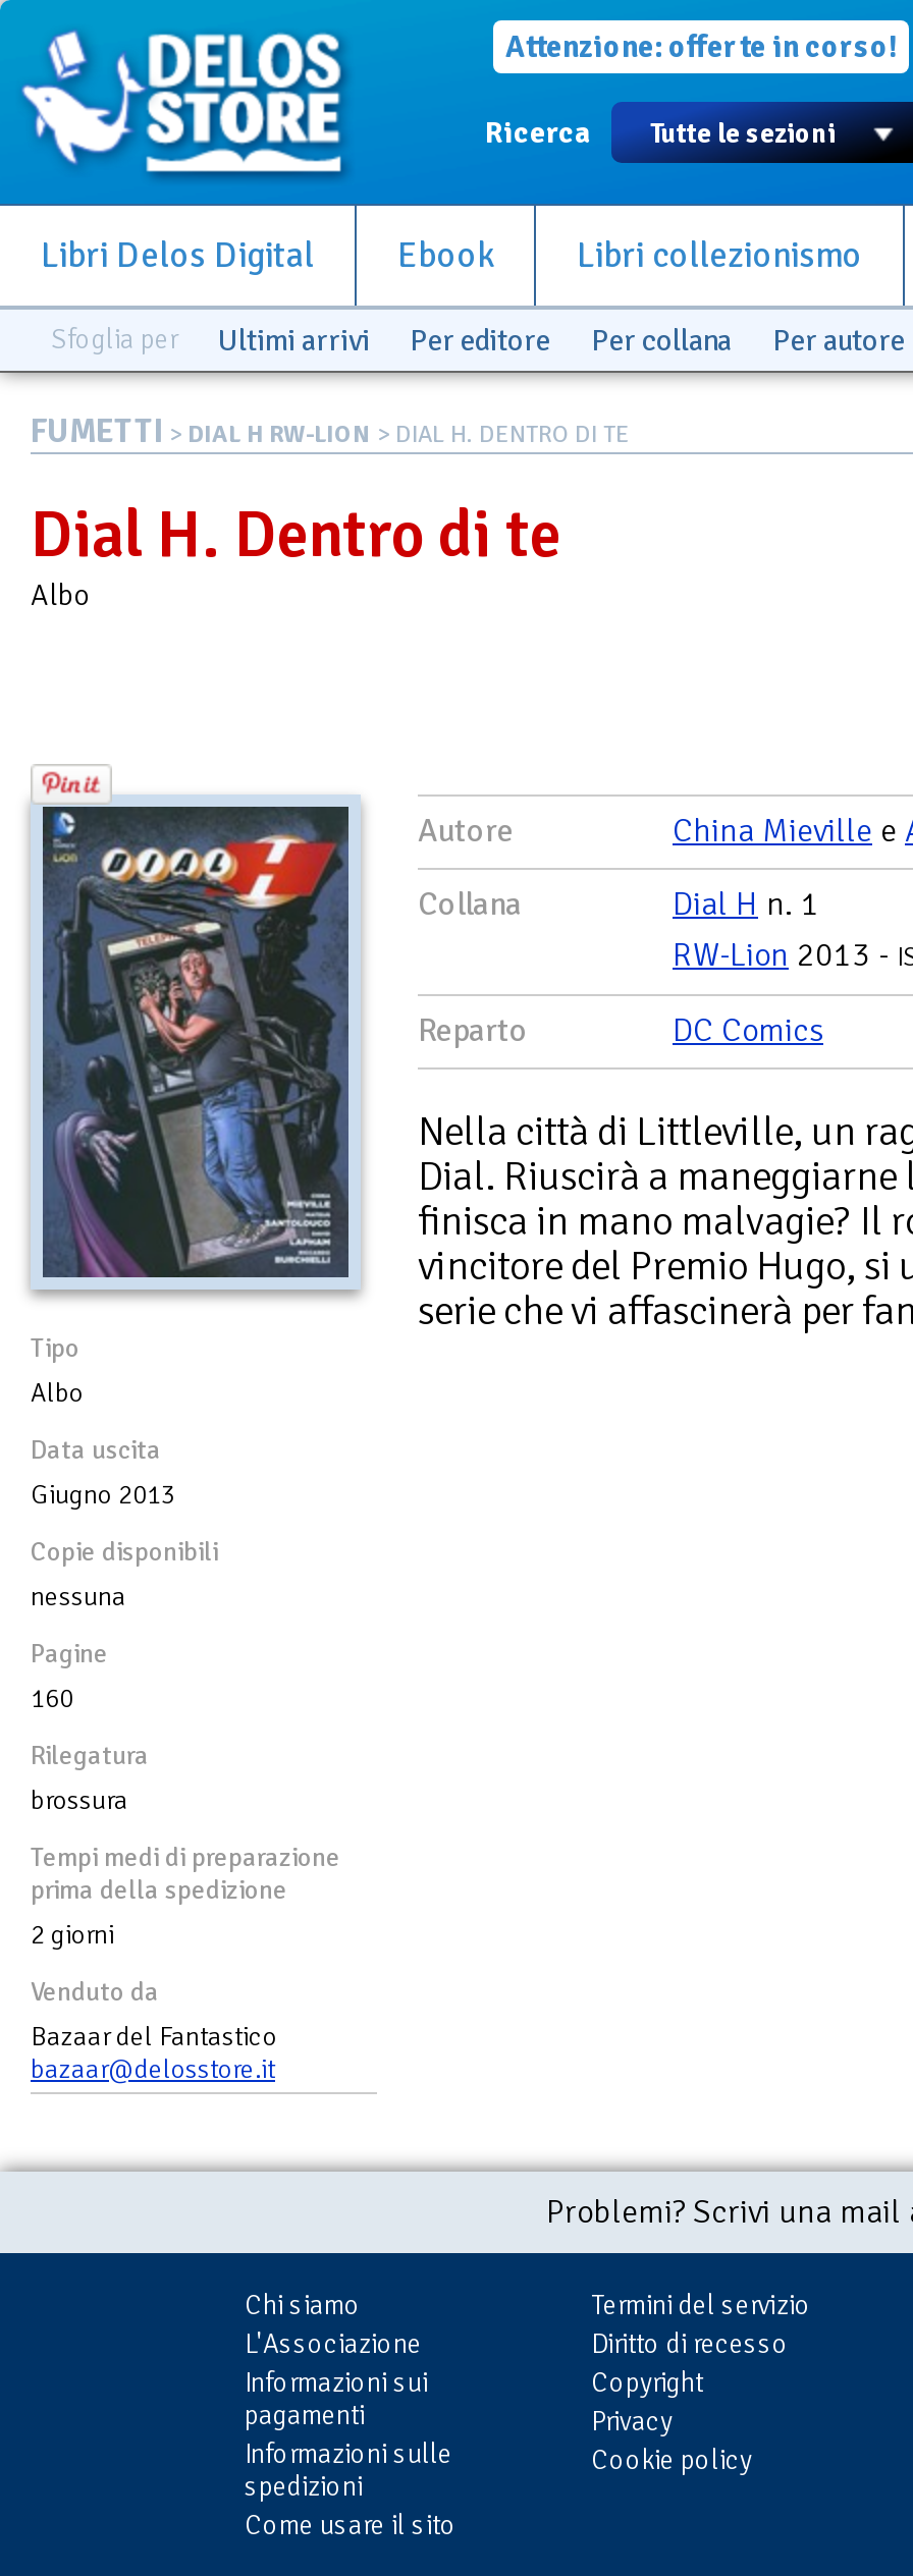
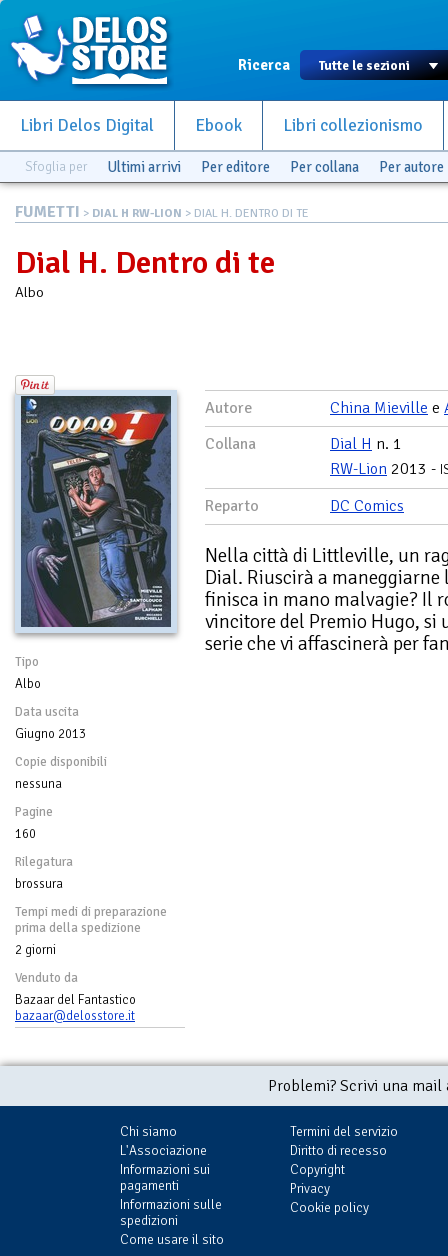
[505,29,897,65] Attenzione: offerte in corso! -> none

